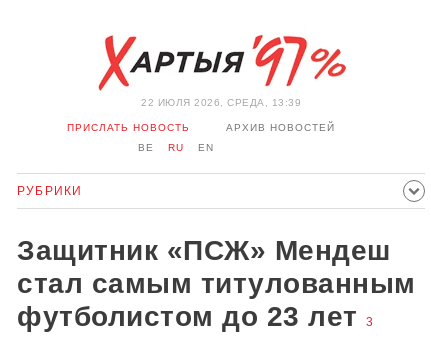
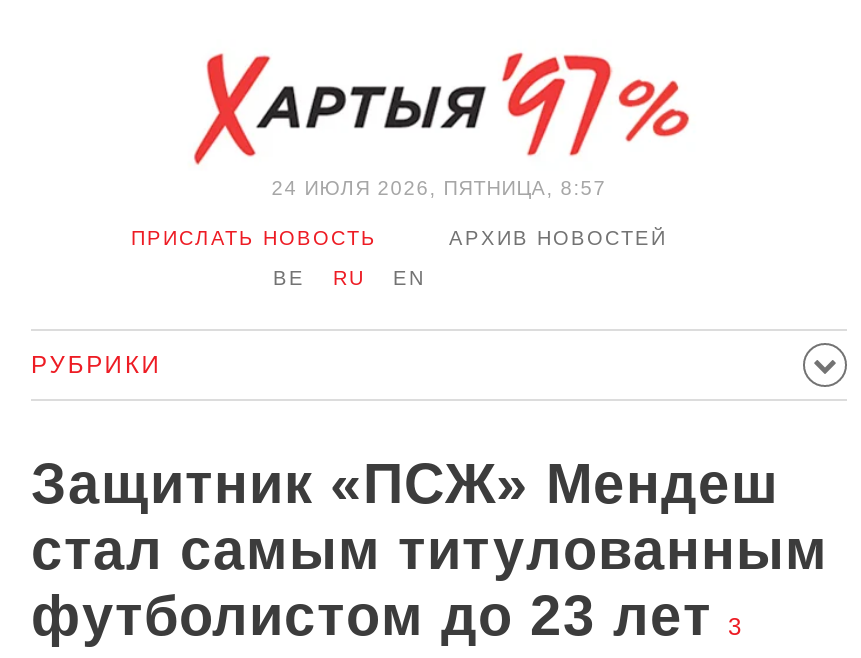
[141,97,301,108] 22 ИЮЛЯ 2026, СРЕДА, 13:39 -> [271,177,607,199] 24 ИЮЛЯ 2026, ПЯТНИЦА, 8:57

